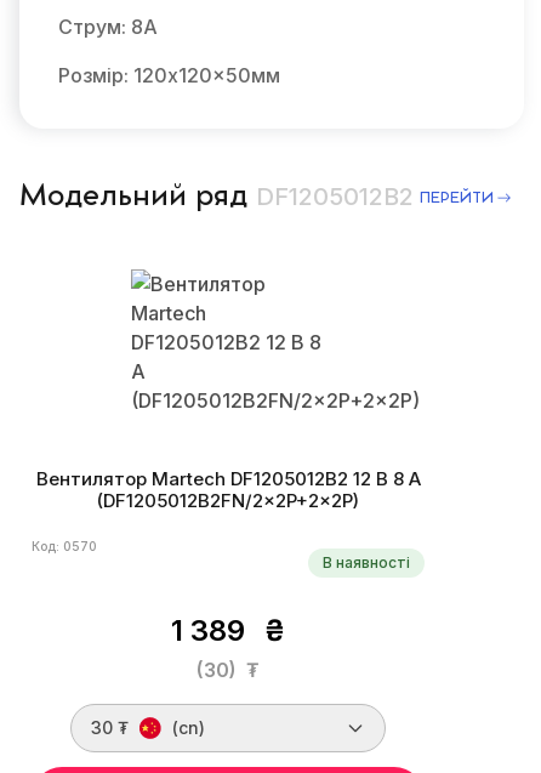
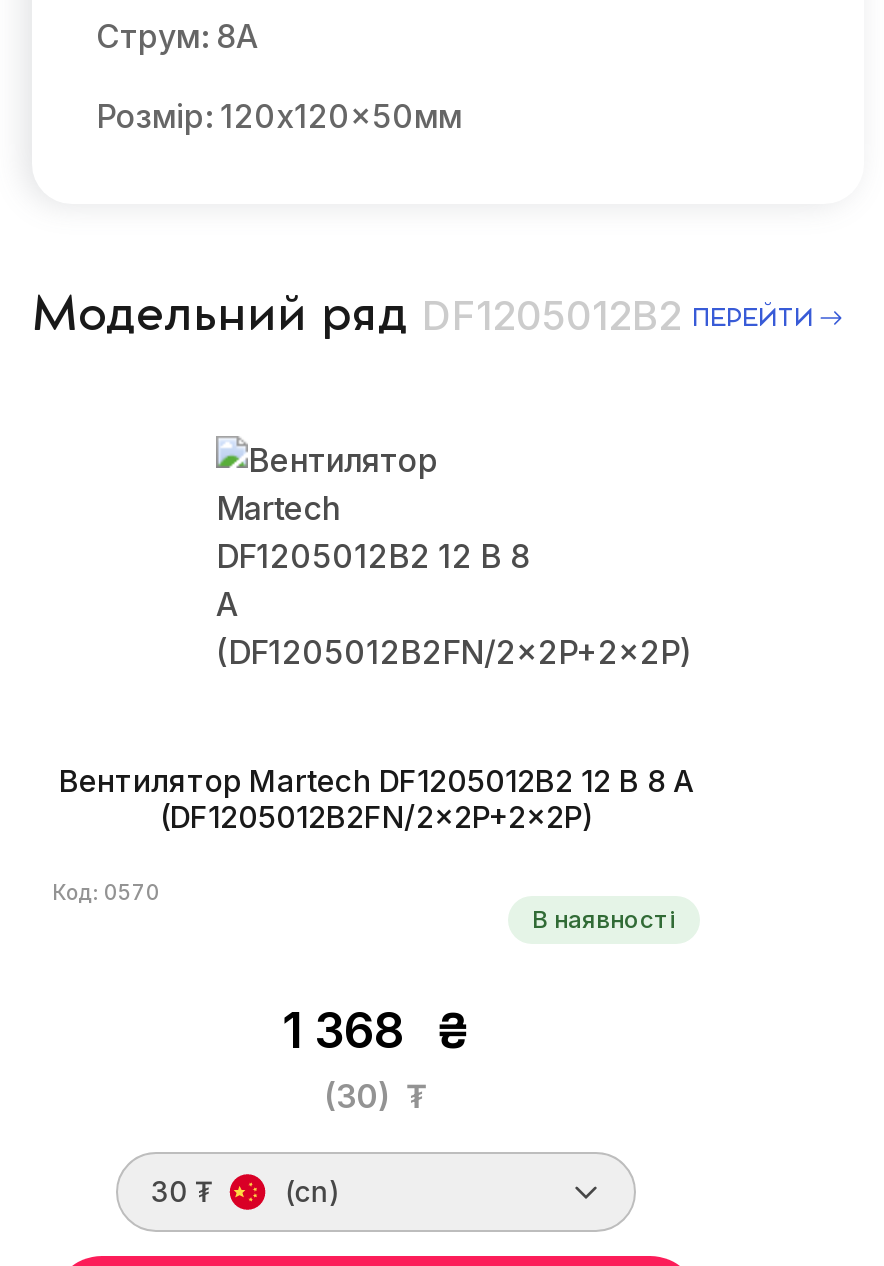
[171,613,285,648] 1 389 ₴ -> [282,1002,470,1060] 1 368 ₴

